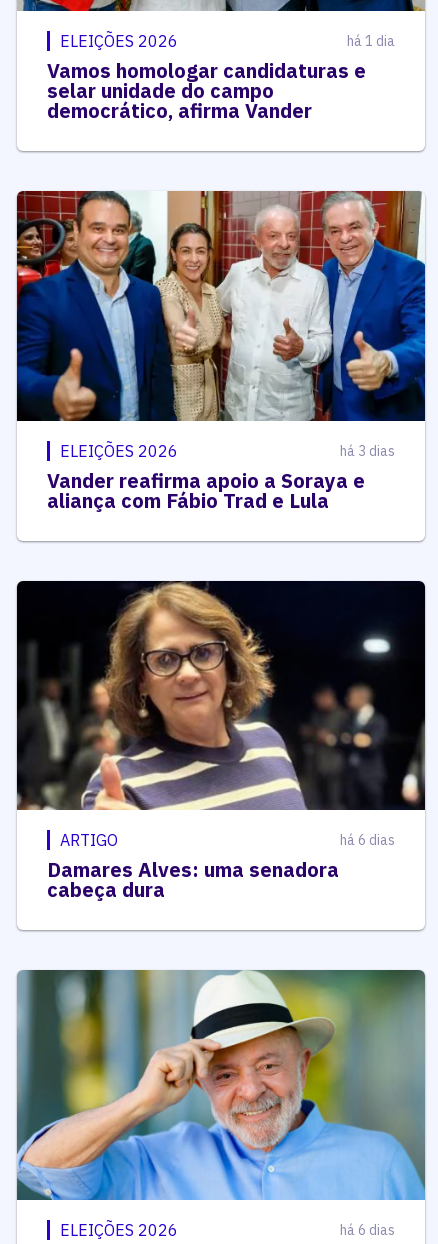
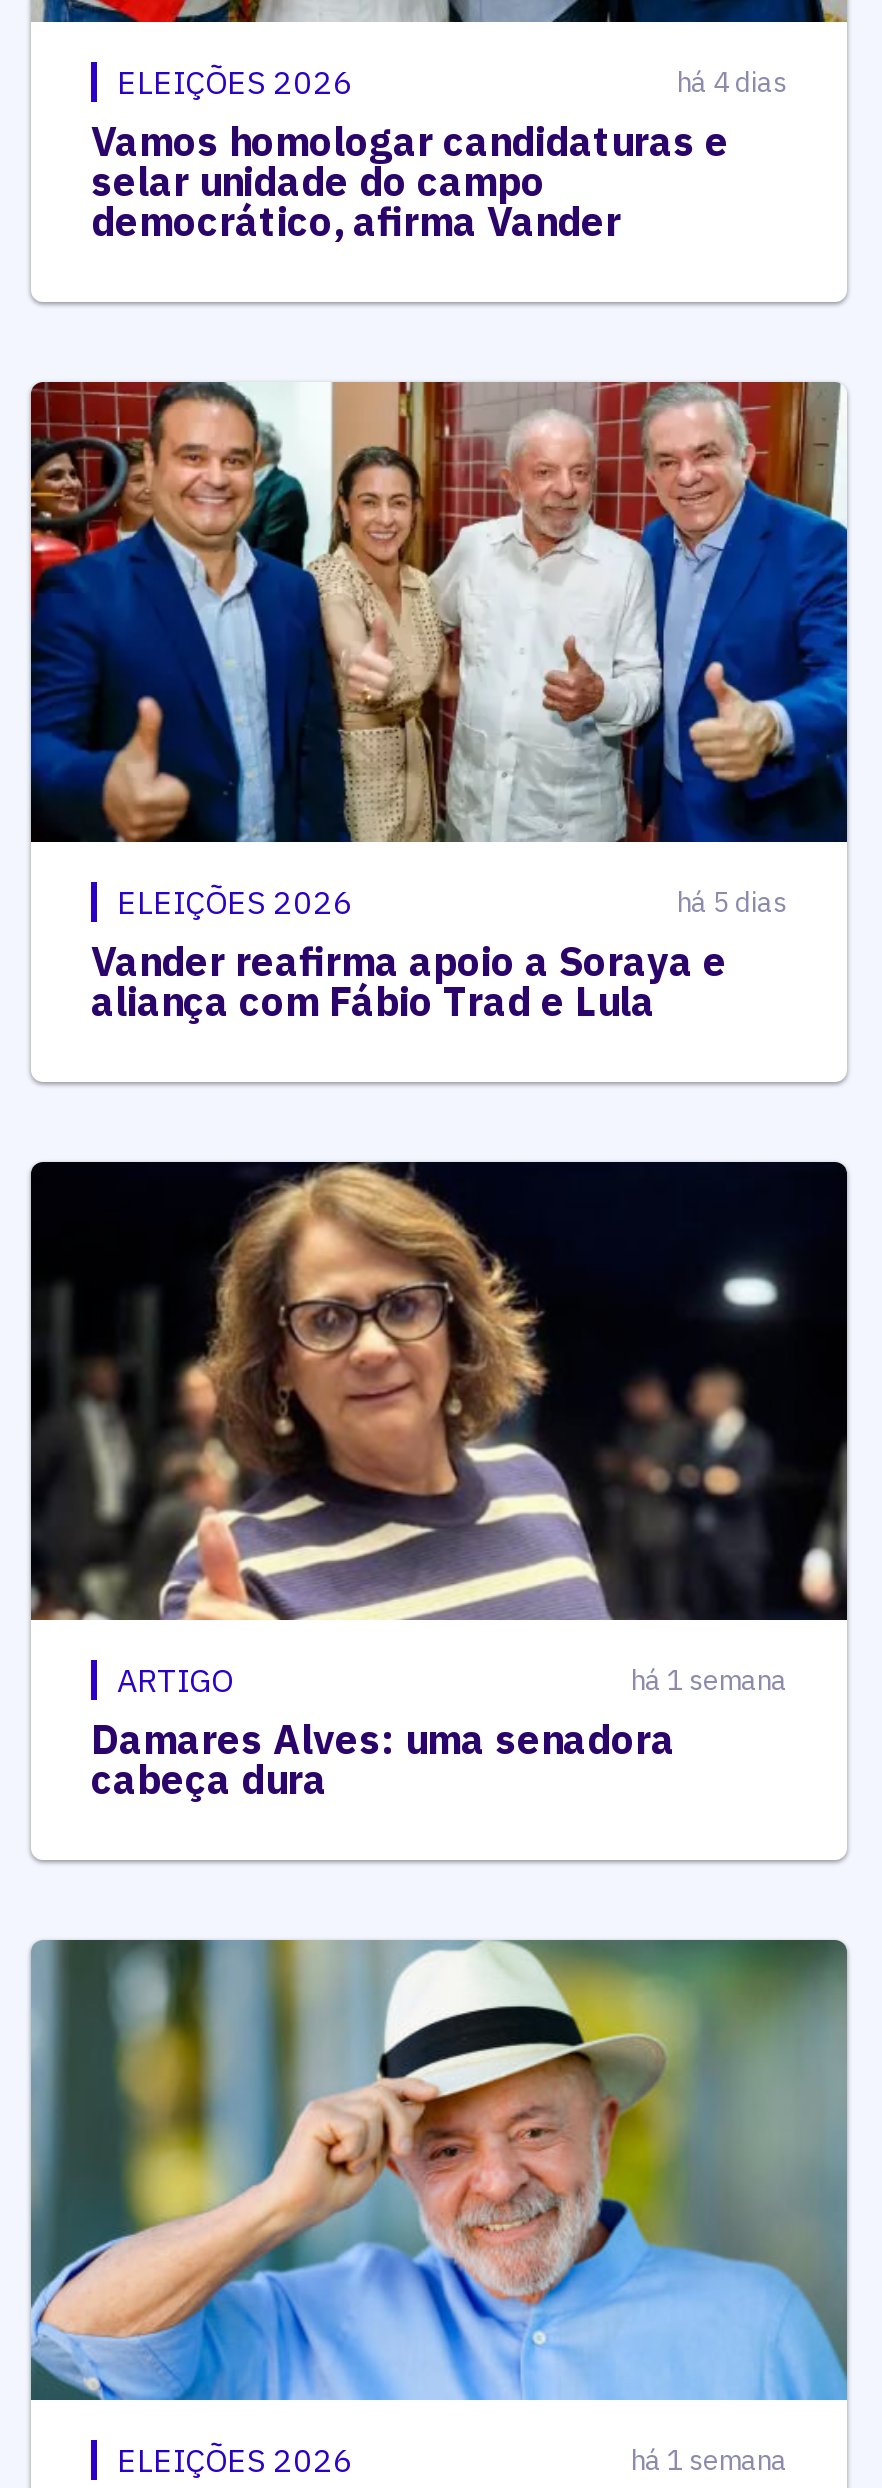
[347,32,395,50] há 1 dia -> [677,65,787,101] há 4 dias
[340,442,395,460] há 3 dias -> [677,884,787,920] há 5 dias
[340,831,395,849] há 6 dias -> [631,1663,787,1699] há 1 semana
[340,1221,395,1239] há 6 dias -> [631,2442,787,2478] há 1 semana

